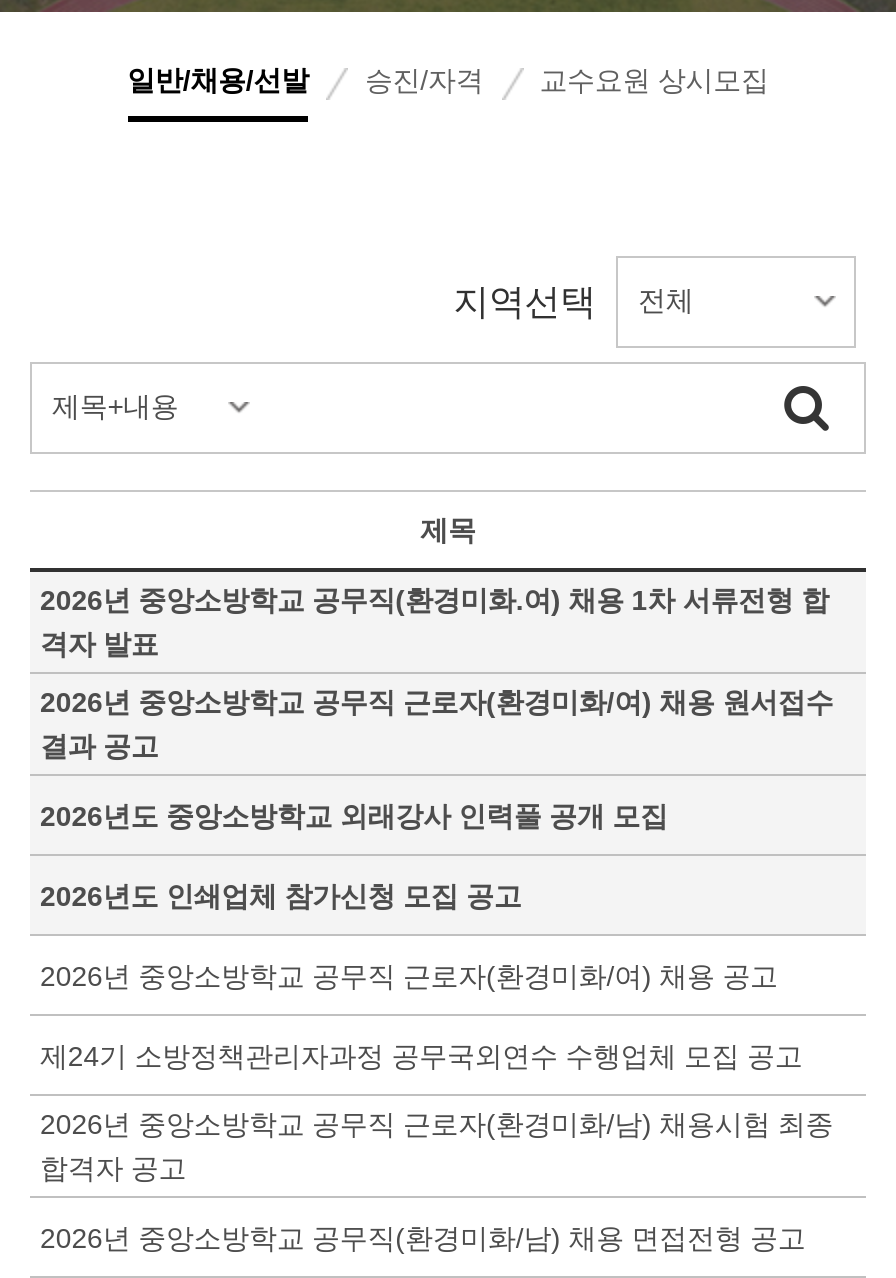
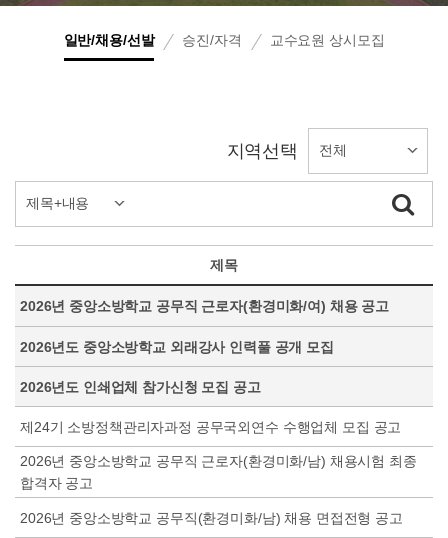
[40,584,833,762] 2026년 중앙소방학교 공무직(환경미화.여) 채용 1차 서류전형 합 | 격자 발표 | 2026년 중앙소방학교 공무직 근로자(환경미화/여) 채용 원서접수 | 결과 공고 -> none
moved [40,961,778,993] -> [20,298,389,314]: 2026년 중앙소방학교 공무직 근로자(환경미화/여) 채용 공고

